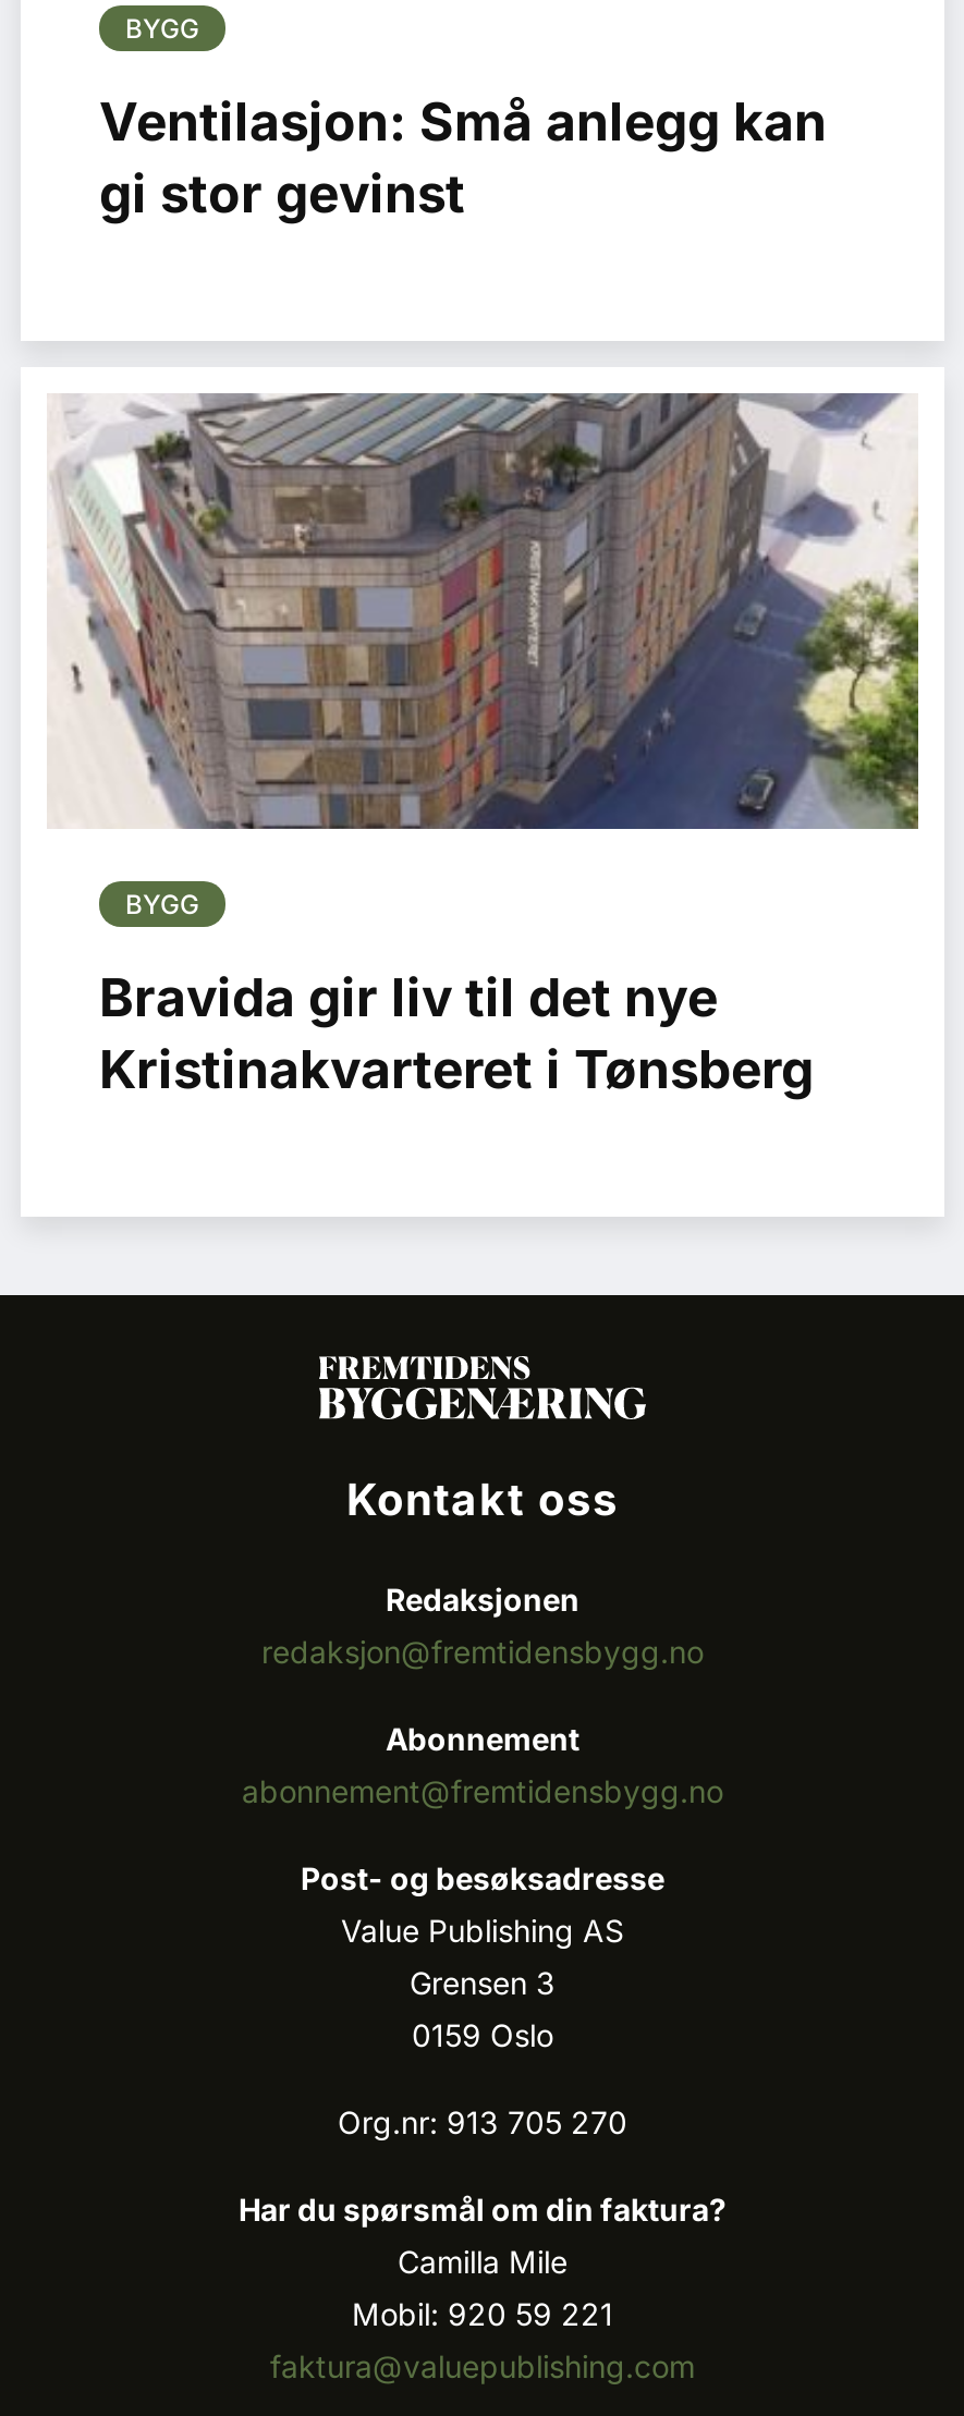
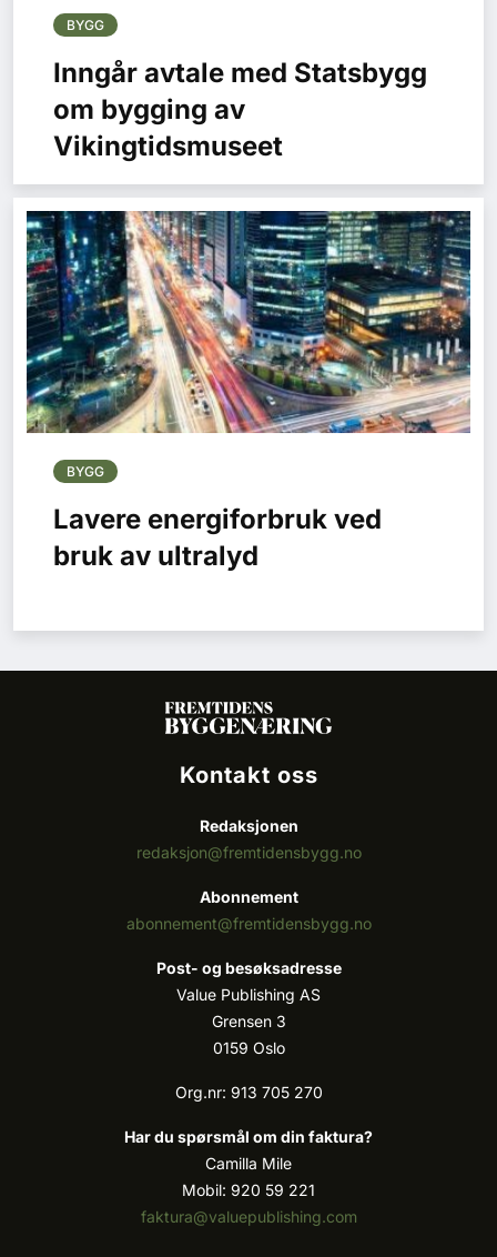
[99,91,827,226] Ventilasjon: Små anlegg kan | gi stor gevinst -> [53,57,427,163] Inngår avtale med Statsbygg | om bygging av | Vikingtidsmuseet
[47,391,920,831] [image] -> [26,210,471,434] [image]
[99,967,814,1102] Bravida gir liv til det nye | Kristinakvarteret i Tønsberg -> [53,503,382,572] Lavere energiforbruk ved | bruk av ultralyd

